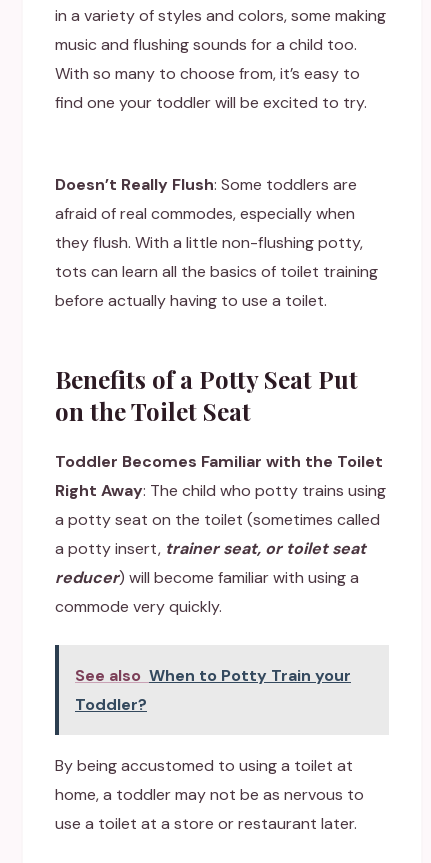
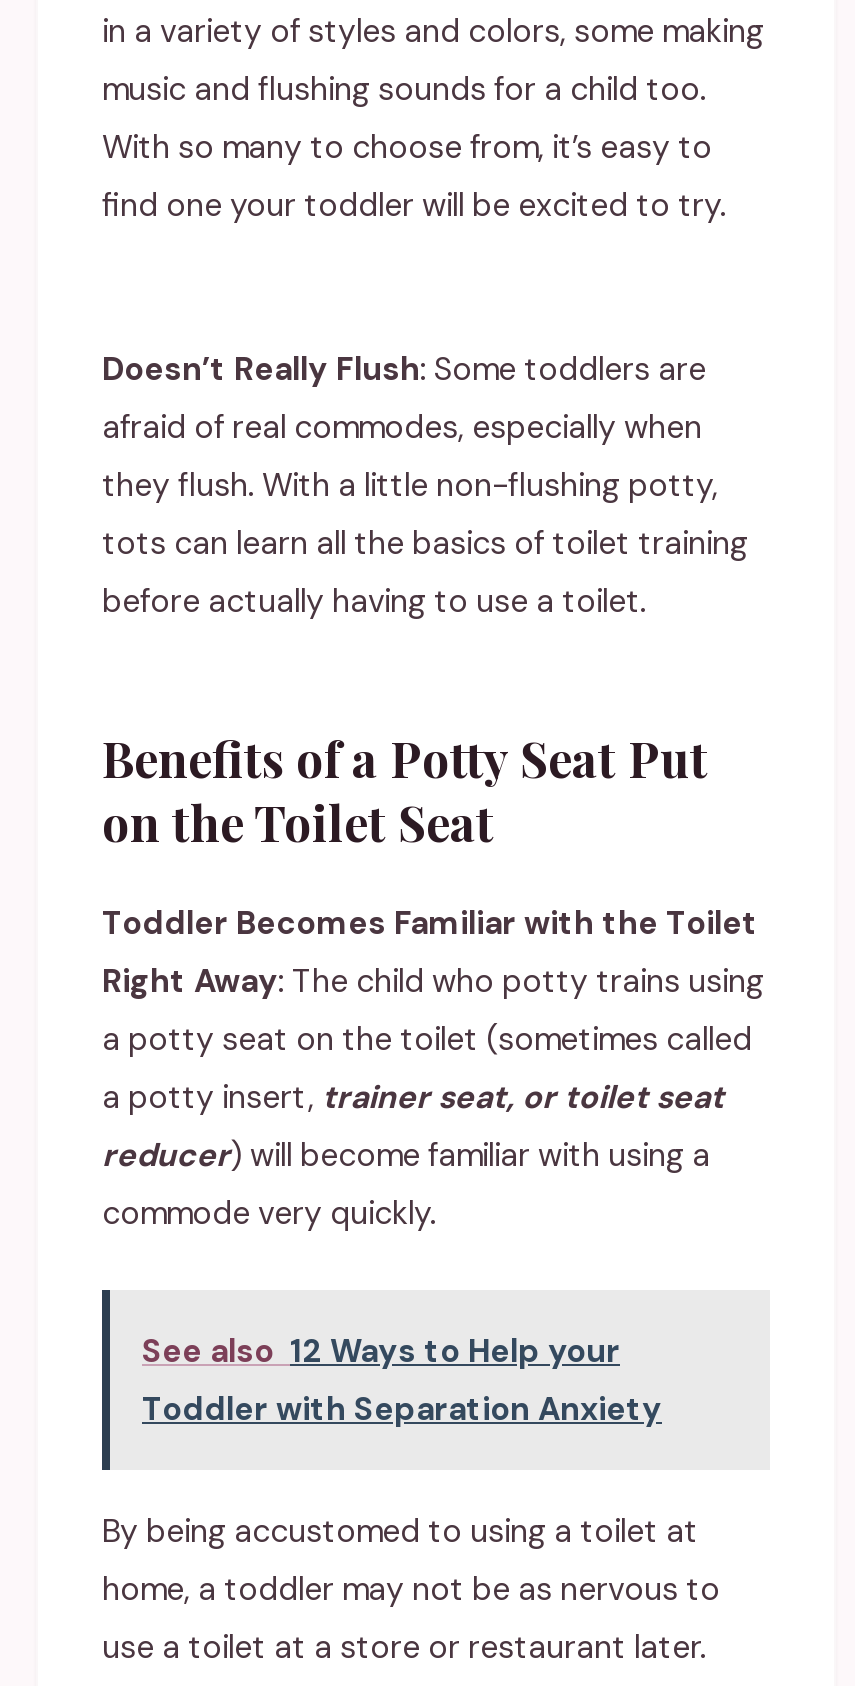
[75,665,351,715] See also When to Potty Train your | Toddler? -> [142,1330,662,1430] See also 12 Ways to Help your | Toddler with Separation Anxiety

